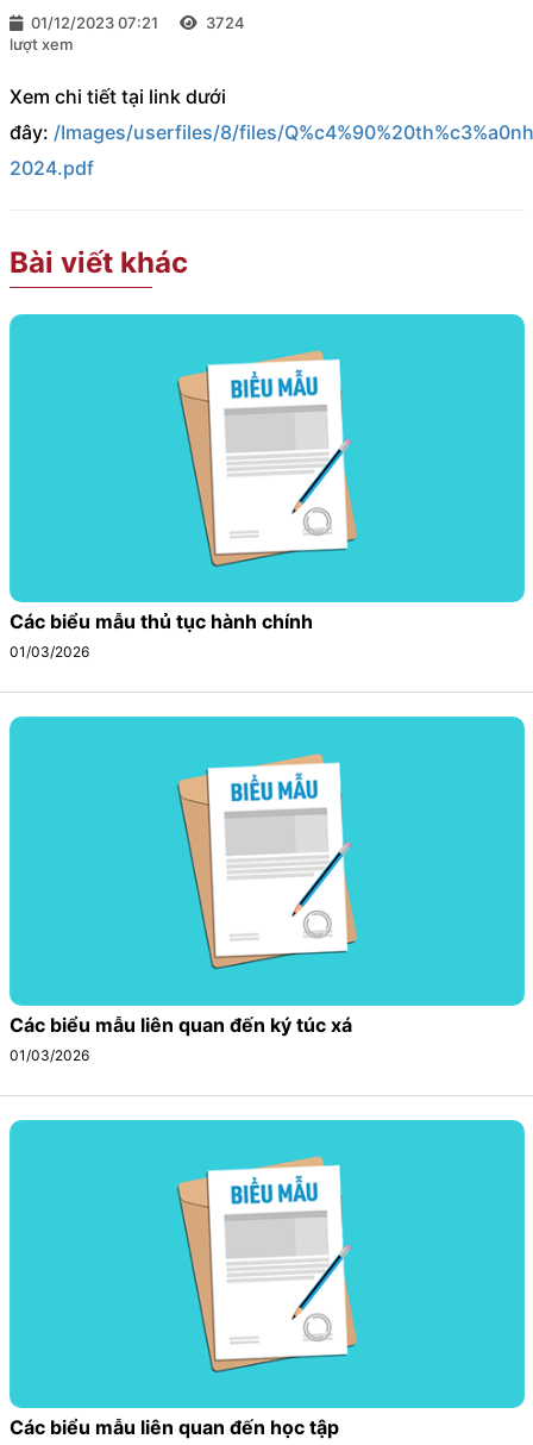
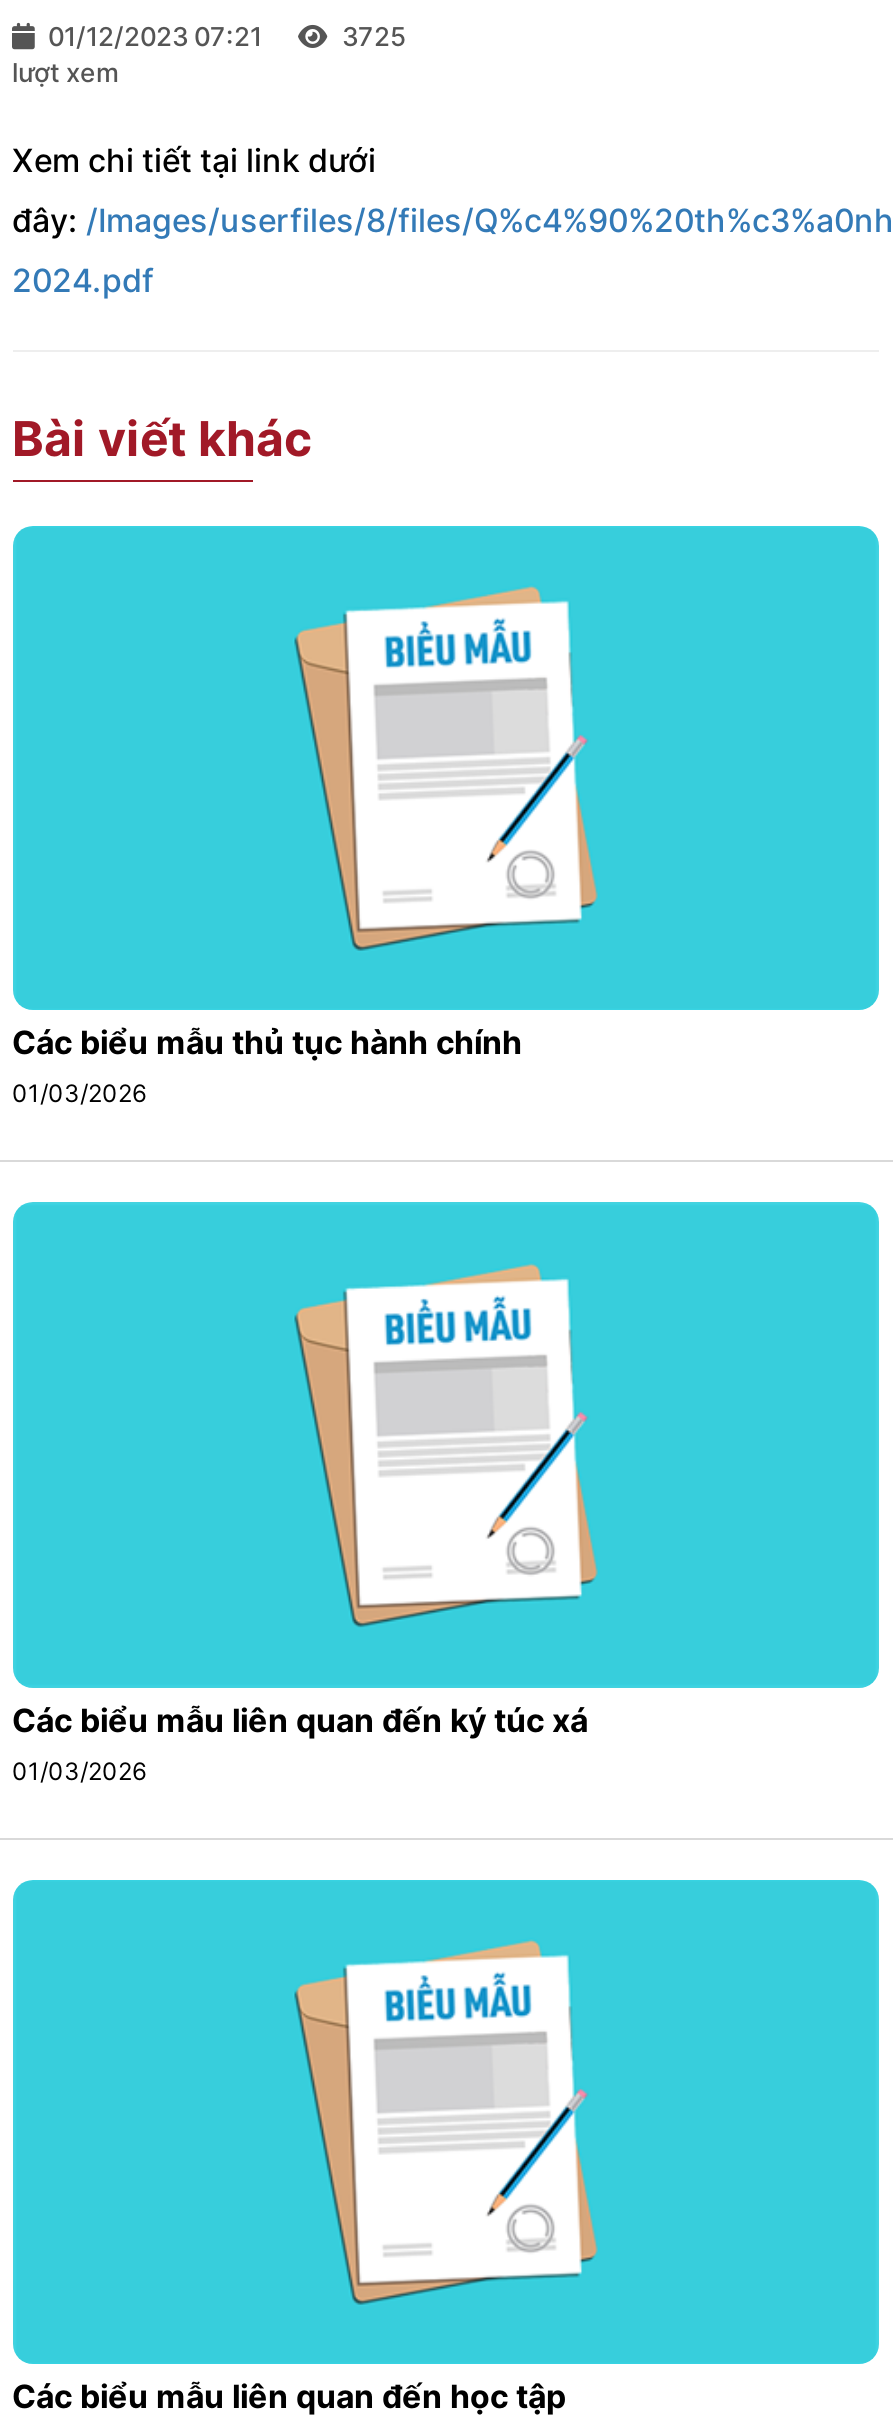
[205,13,244,32] 3724 -> [342,20,406,52] 3725

